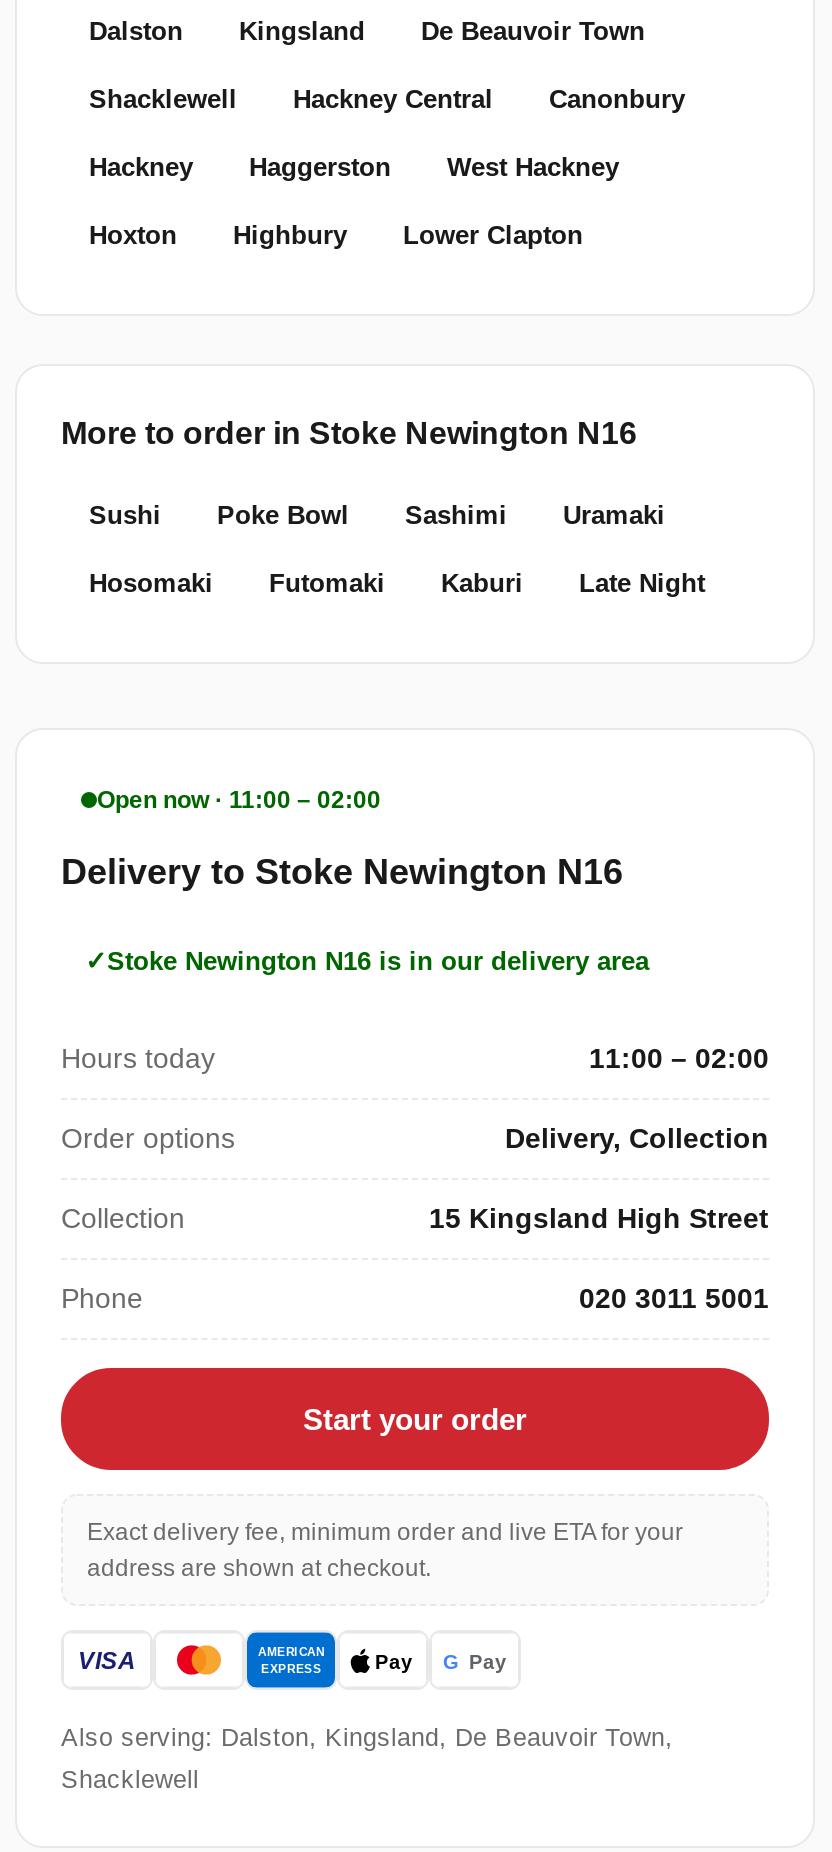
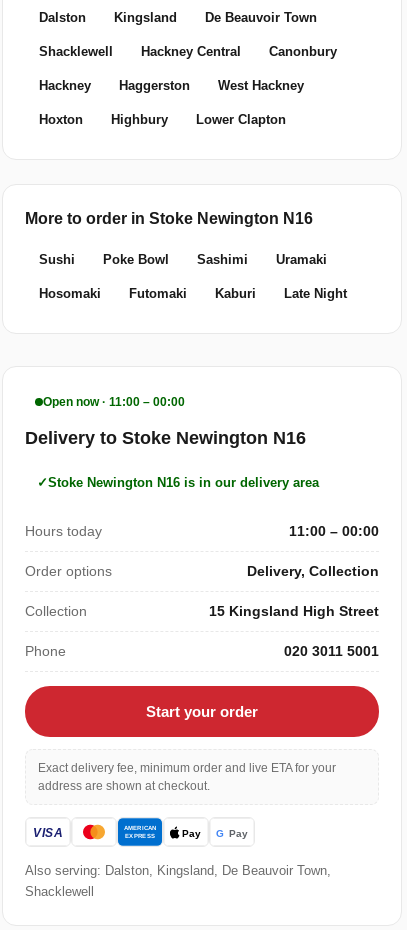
[97,785,381,813] Open now · 11:00 – 02:00 -> [43,395,185,409] Open now · 11:00 – 00:00
[589,1041,769,1073] 11:00 – 02:00 -> [289,523,379,539] 11:00 – 00:00

